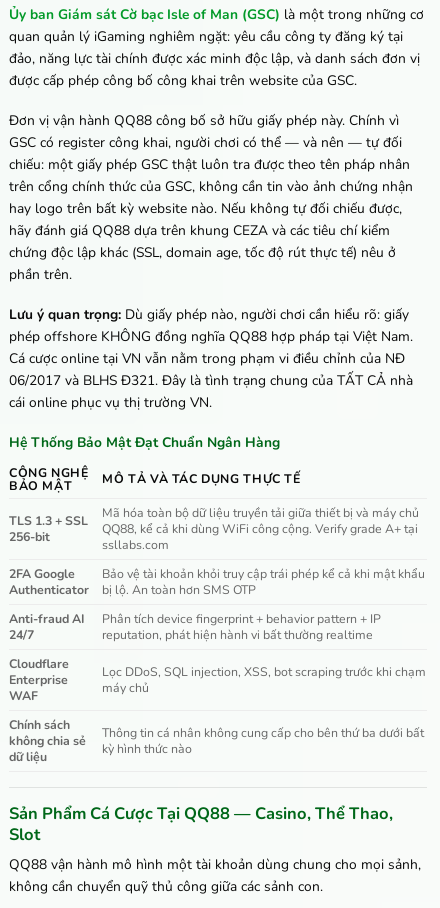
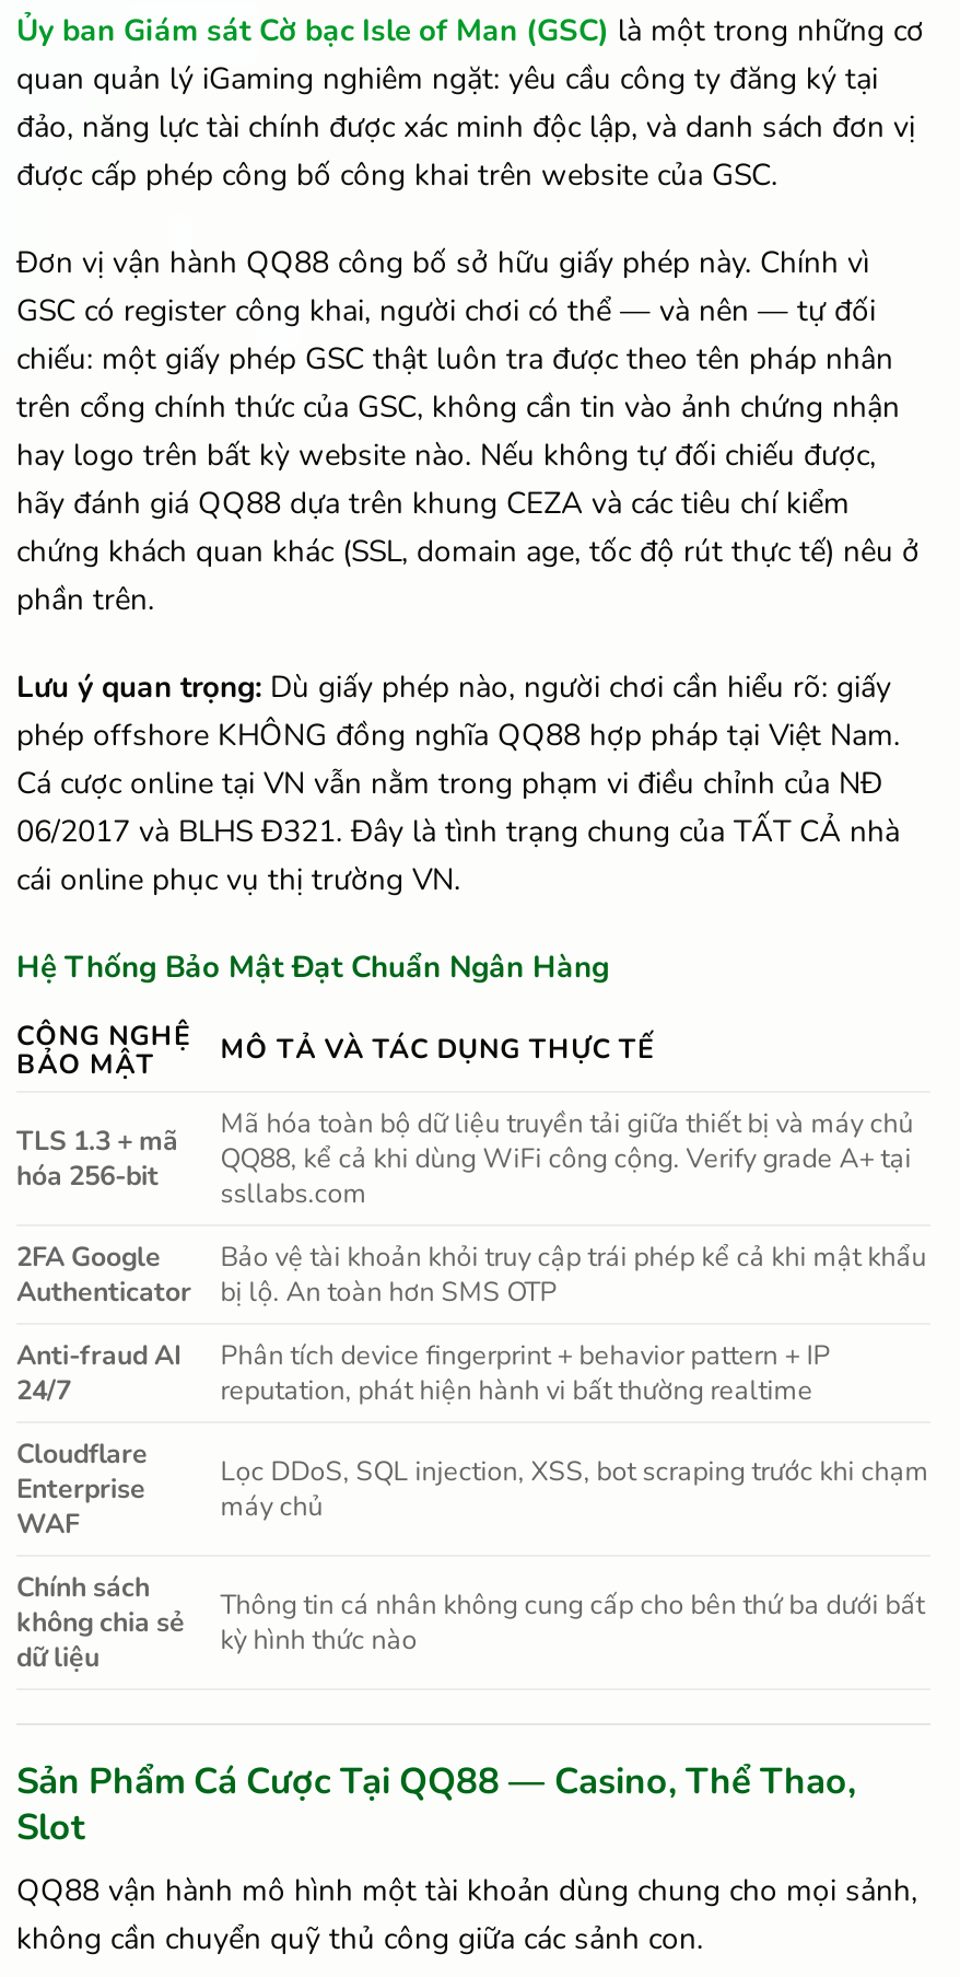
[9,243,396,262] chứng độc lập khác (SSL, domain age, tốc độ rút thực tế) nêu ở -> [16,532,920,573] chứng khách quan khác (SSL, domain age, tốc độ rút thực tế) nêu ở
[9,512,88,545] TLS 1.3 + SSL | 256-bit -> [16,1121,178,1194] TLS 1.3 + mã | hóa 256-bit

